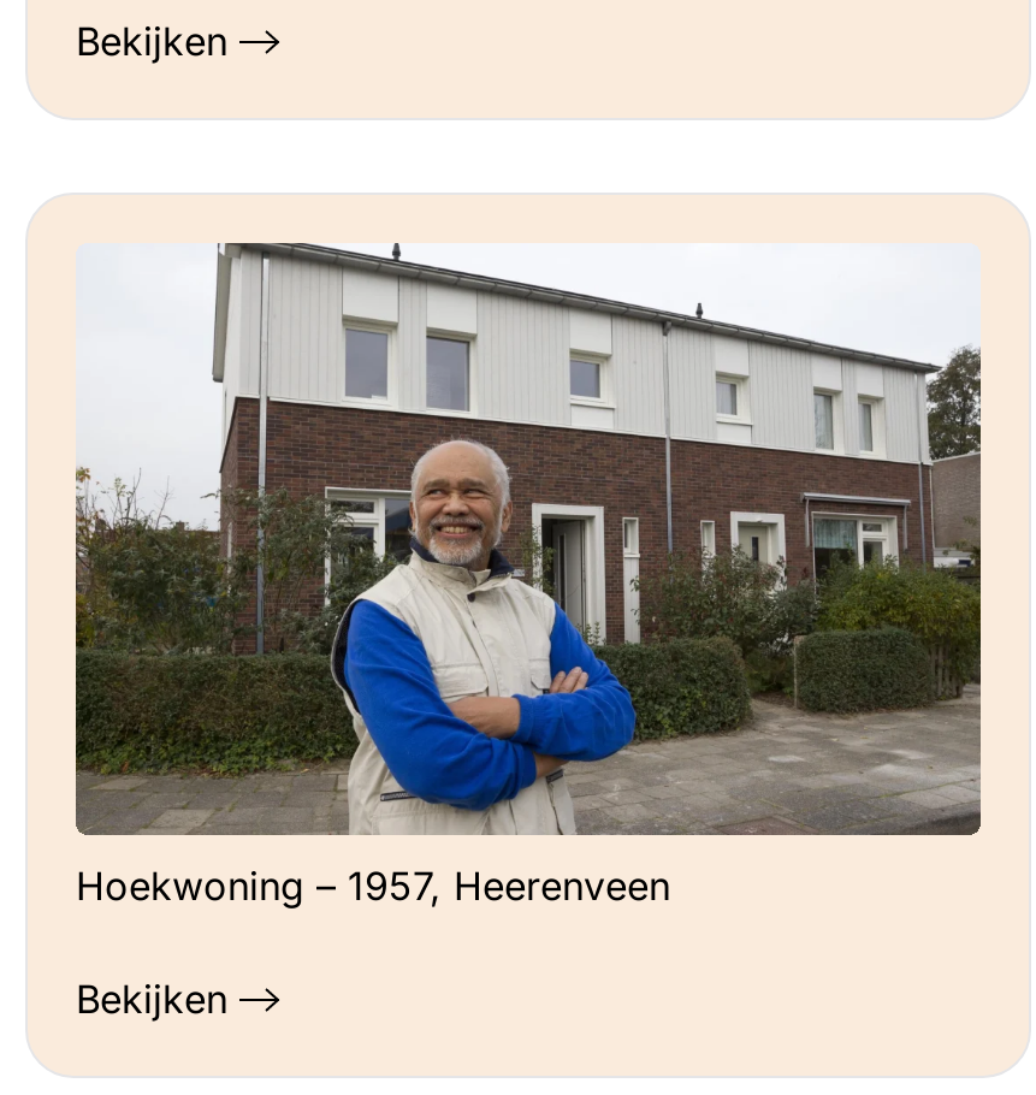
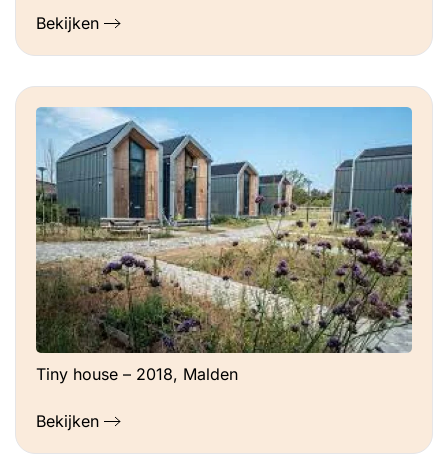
[76,241,981,910] [image] | Hoekwoning – 1957, Heerenveen -> [35,106,413,384] [image] | Tiny house – 2018, Malden

